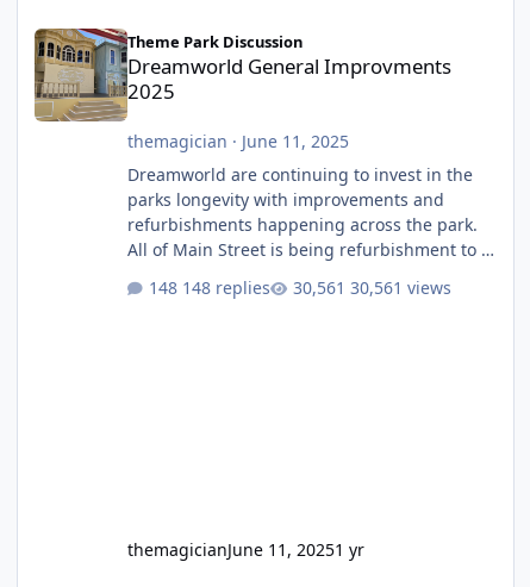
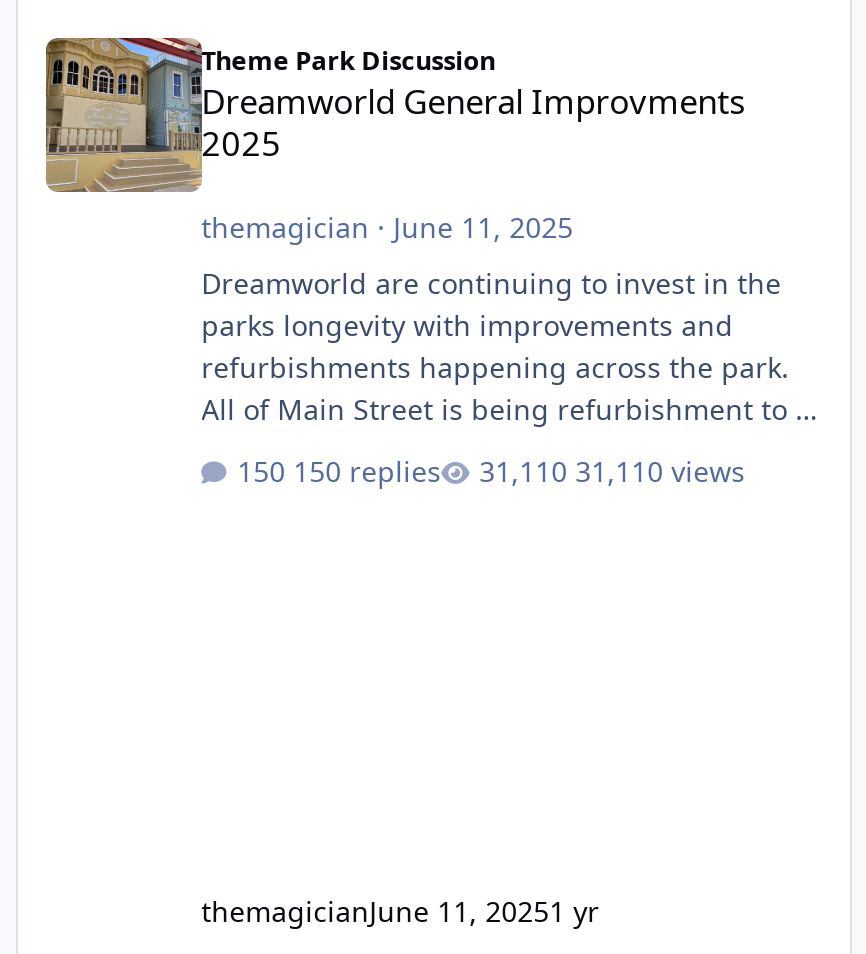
[182,276,270,299] 148 replies -> [293,453,441,491] 150 replies
[350,276,451,299] 30,561 views -> [575,453,745,491] 31,110 views

